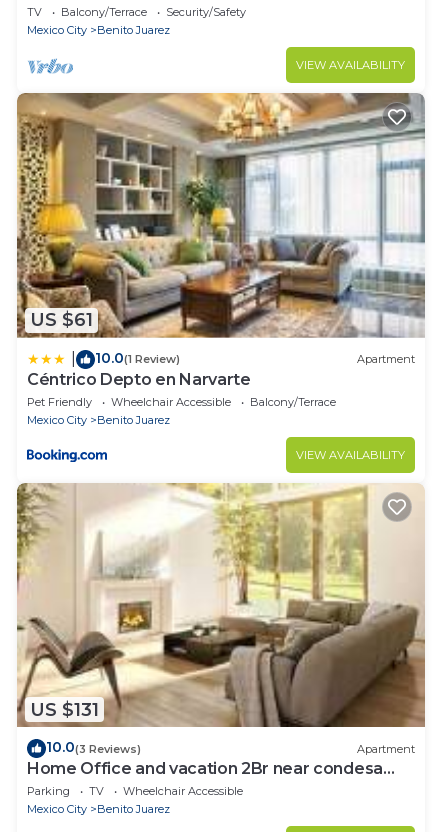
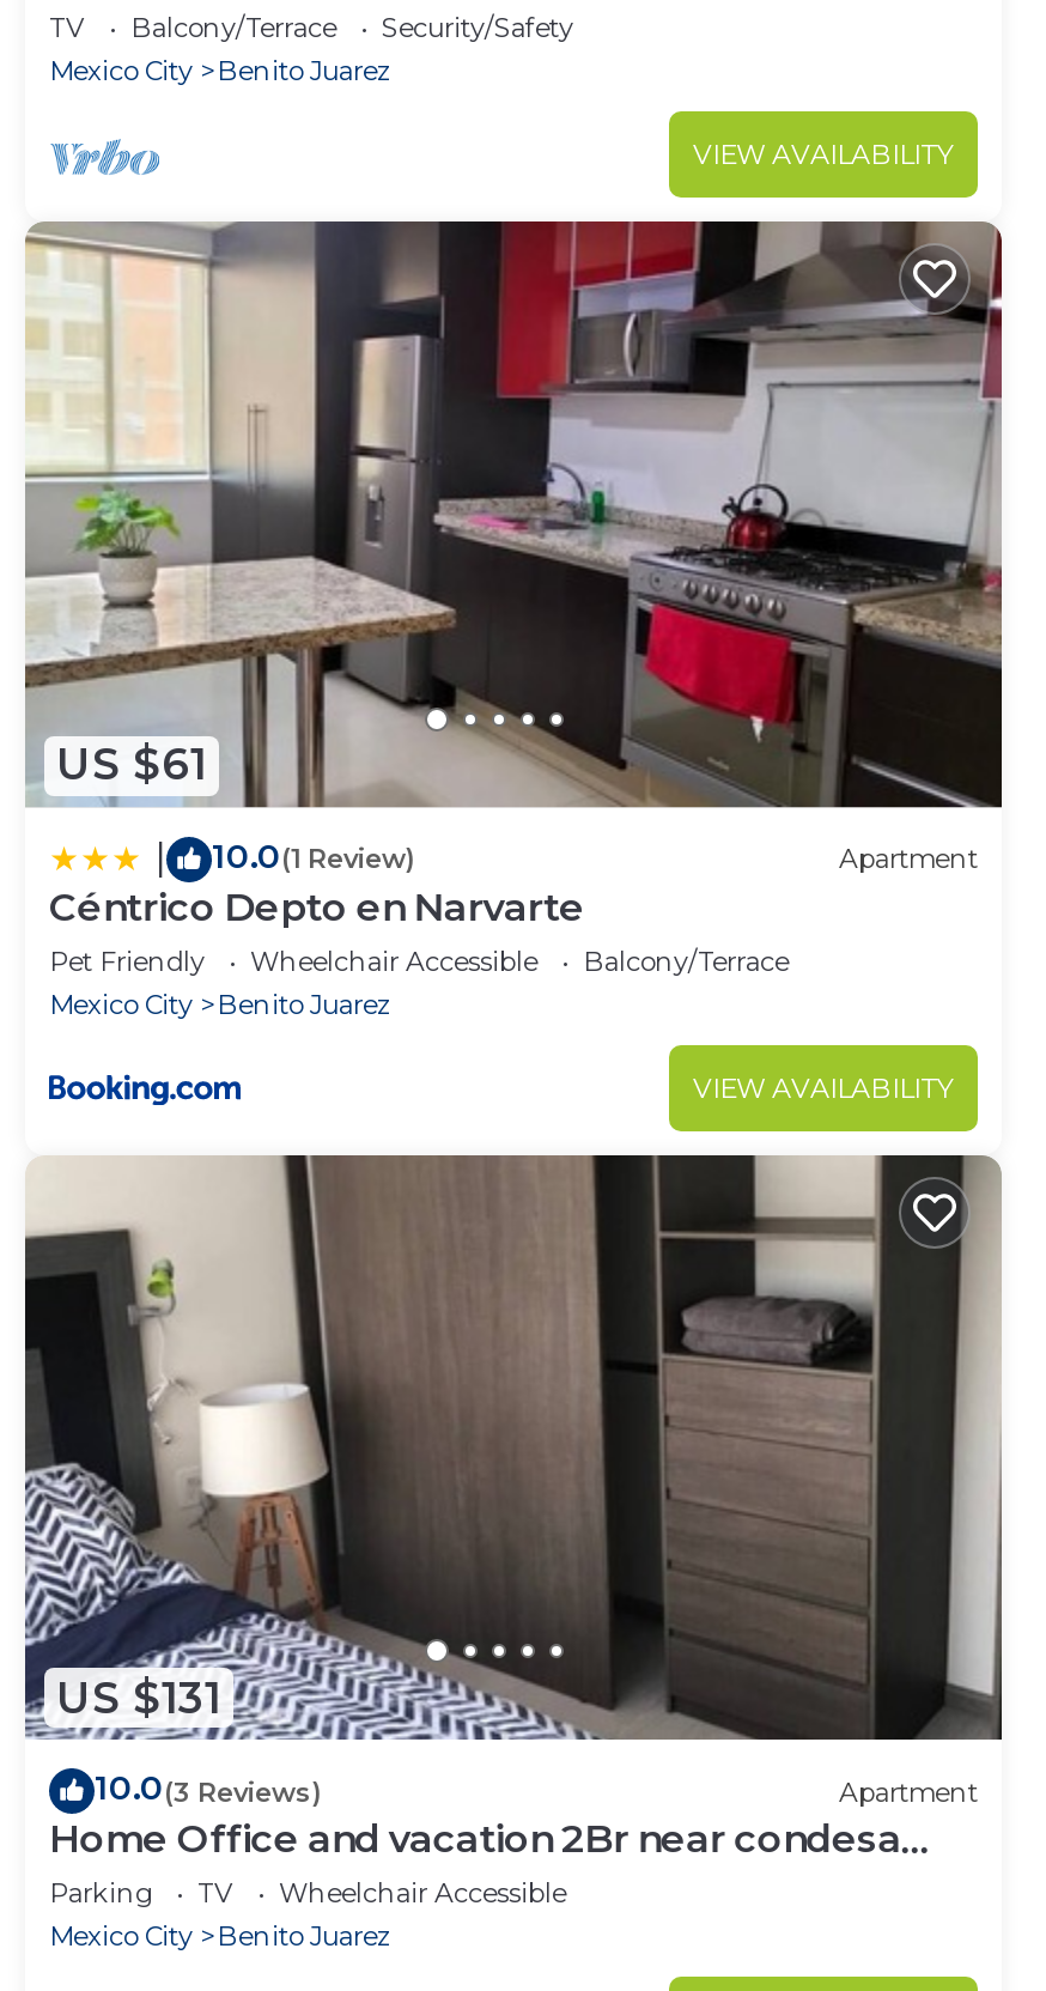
[16,92,426,338] [image] -> [25,219,1004,808] [image]
[16,482,426,728] [image] -> [23,1153,1004,1742] [image]

